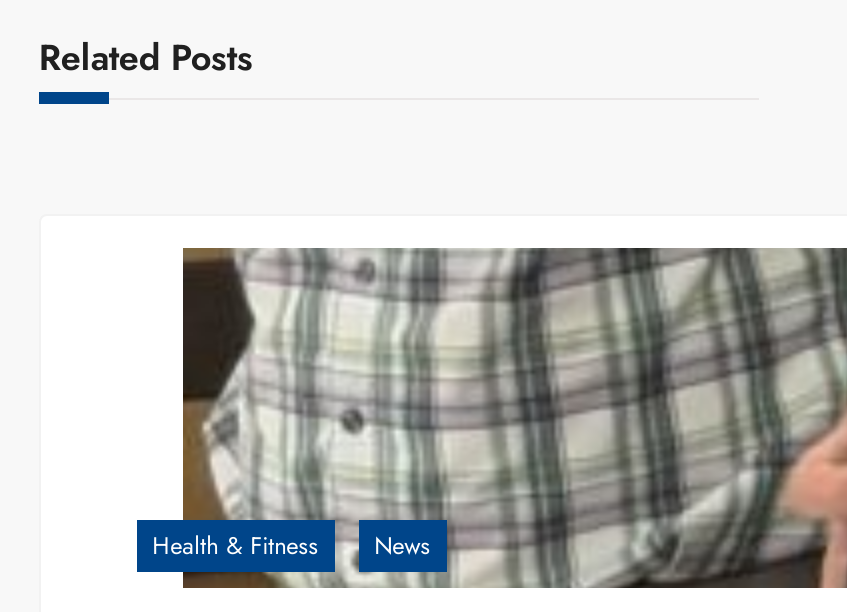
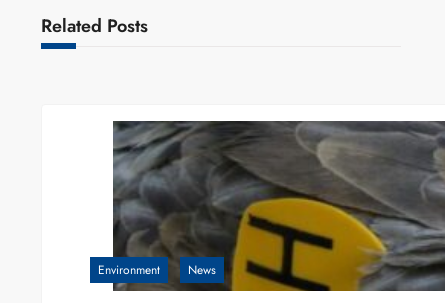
[152,248,841,590] [image] | Health & Fitness -> [98,120,442,292] [image] | Environment

